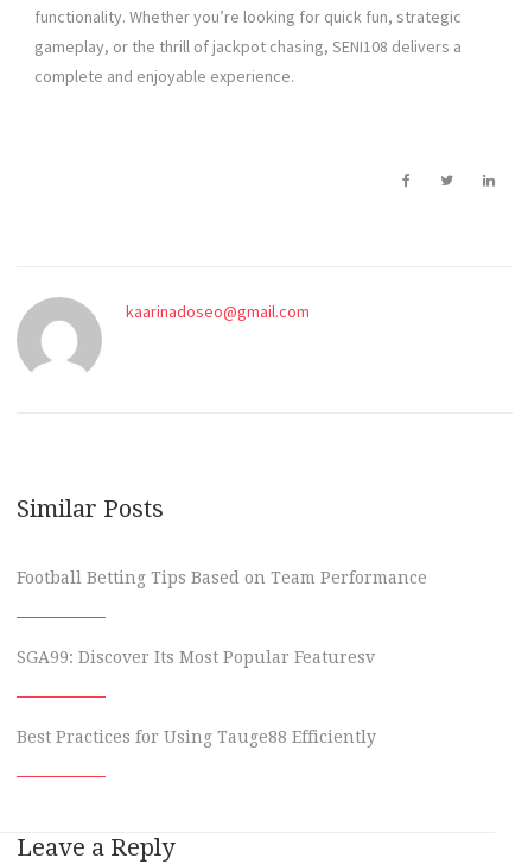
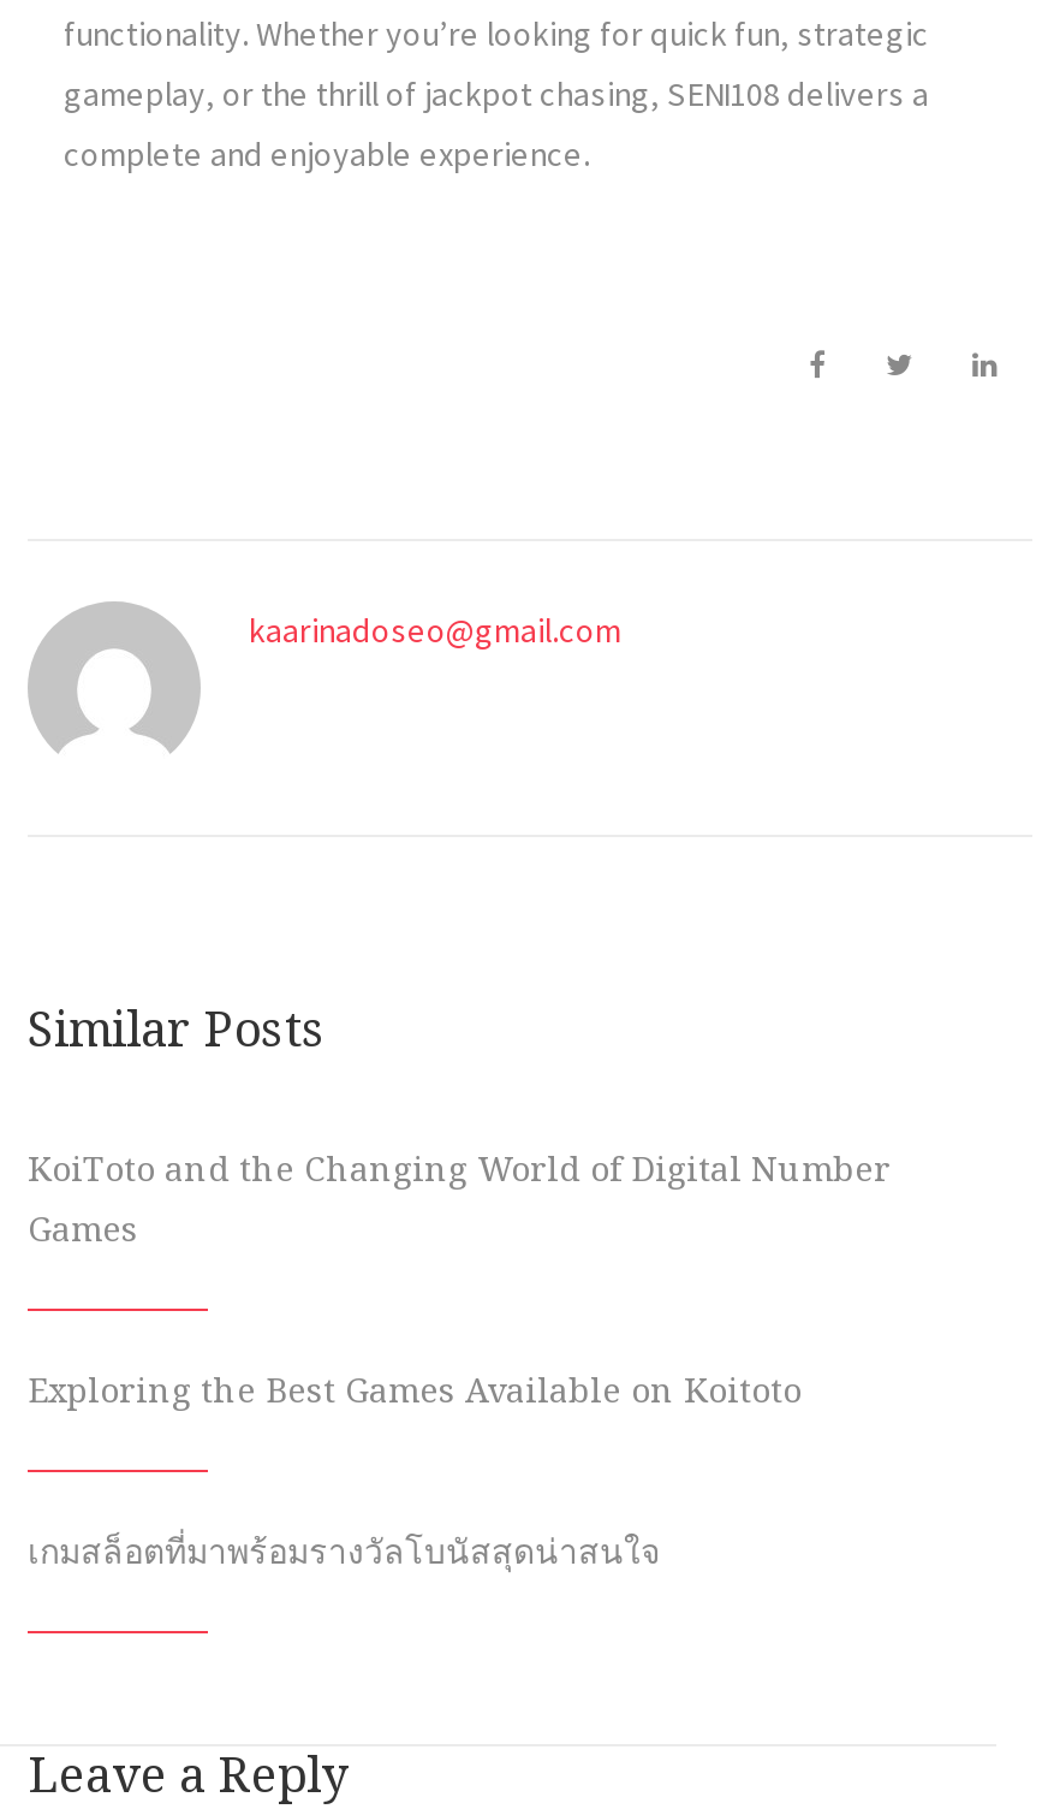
[17,568,427,587] Football Betting Tips Based on Team Performance -> [28,1151,891,1249] KoiToto and the Changing World of Digital Number | Games
[17,648,375,667] SGA99: Discover Its Most Popular Featuresv -> [28,1372,802,1410] Exploring the Best Games Available on Koitoto
[17,728,376,747] Best Practices for Using Tauge88 Efficiently -> [28,1533,660,1572] เกมสล็อตที่มาพร้อมรางวัลโบนัสสุดน่าสนใจ

